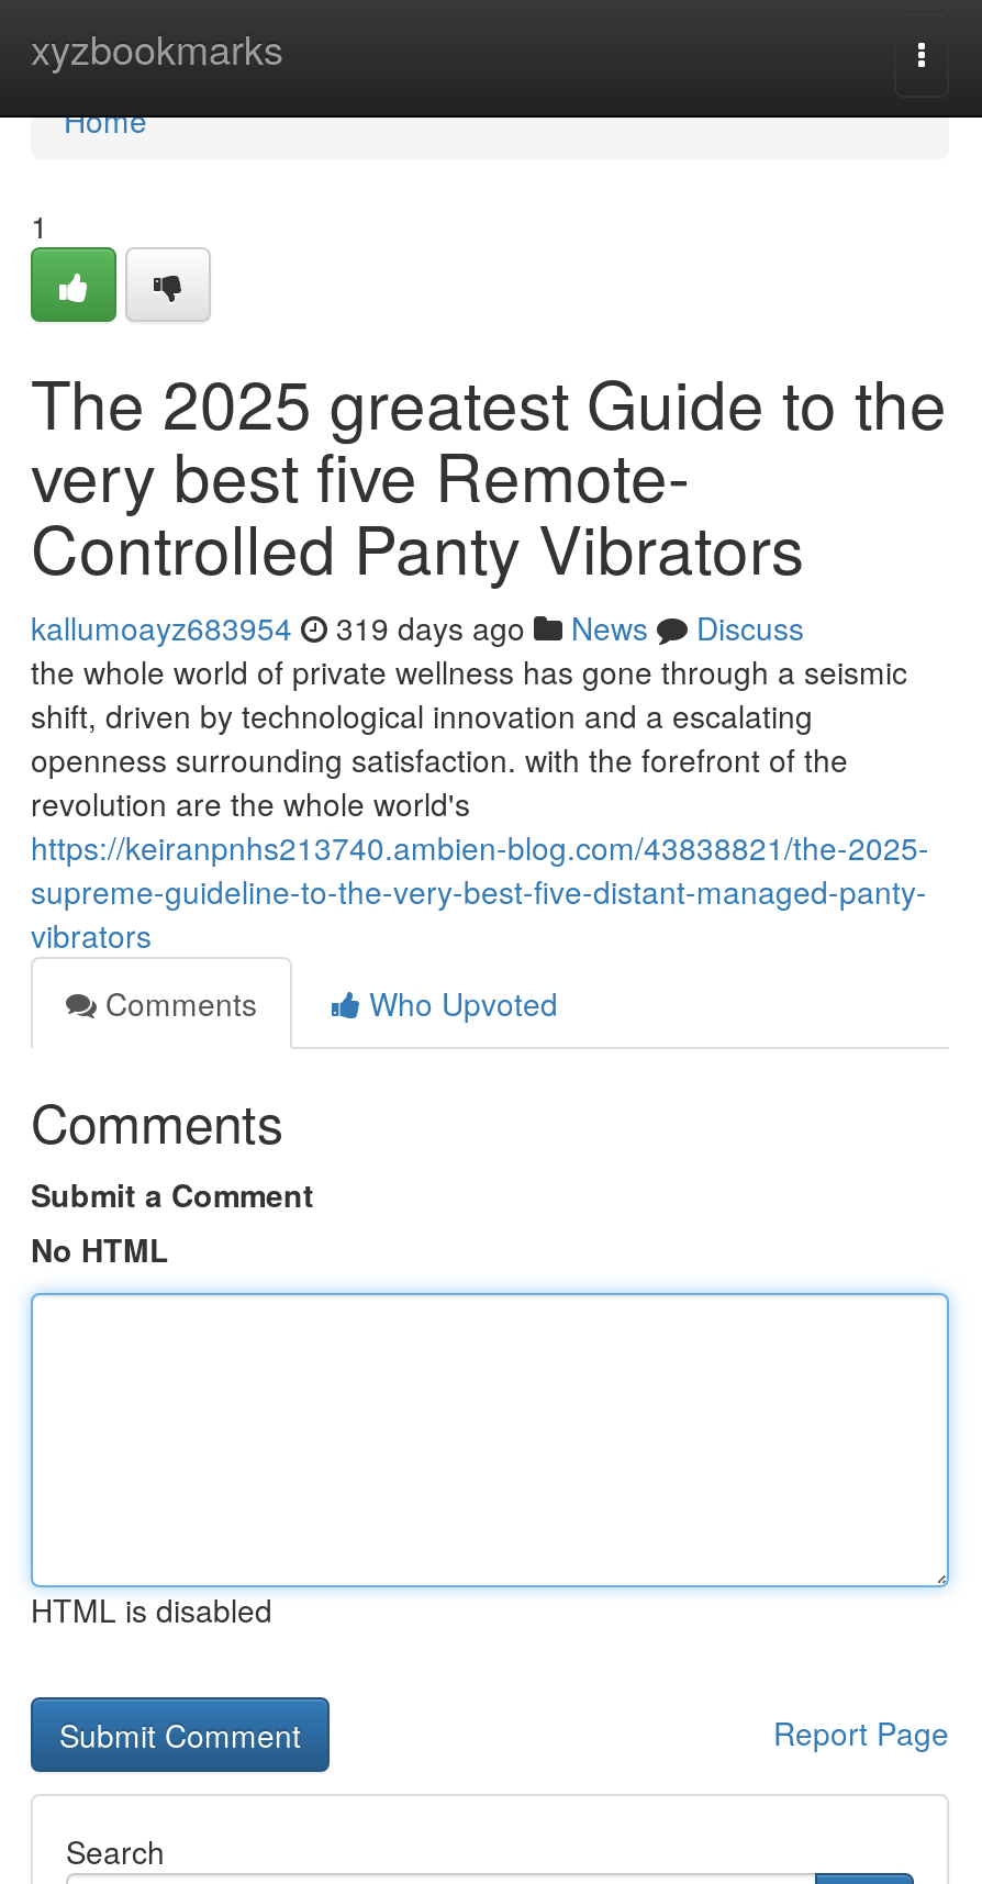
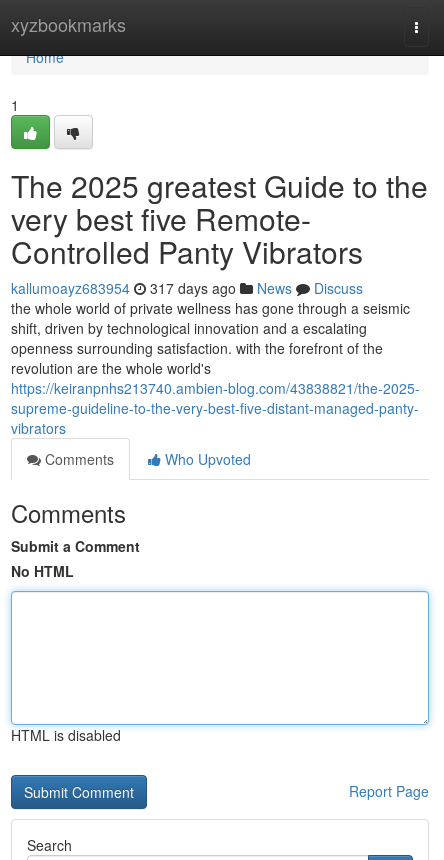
[31,605,804,649] kallumoayz683954 319 days ago News Discuss -> [11,278,363,298] kallumoayz683954 317 days ago News Discuss

